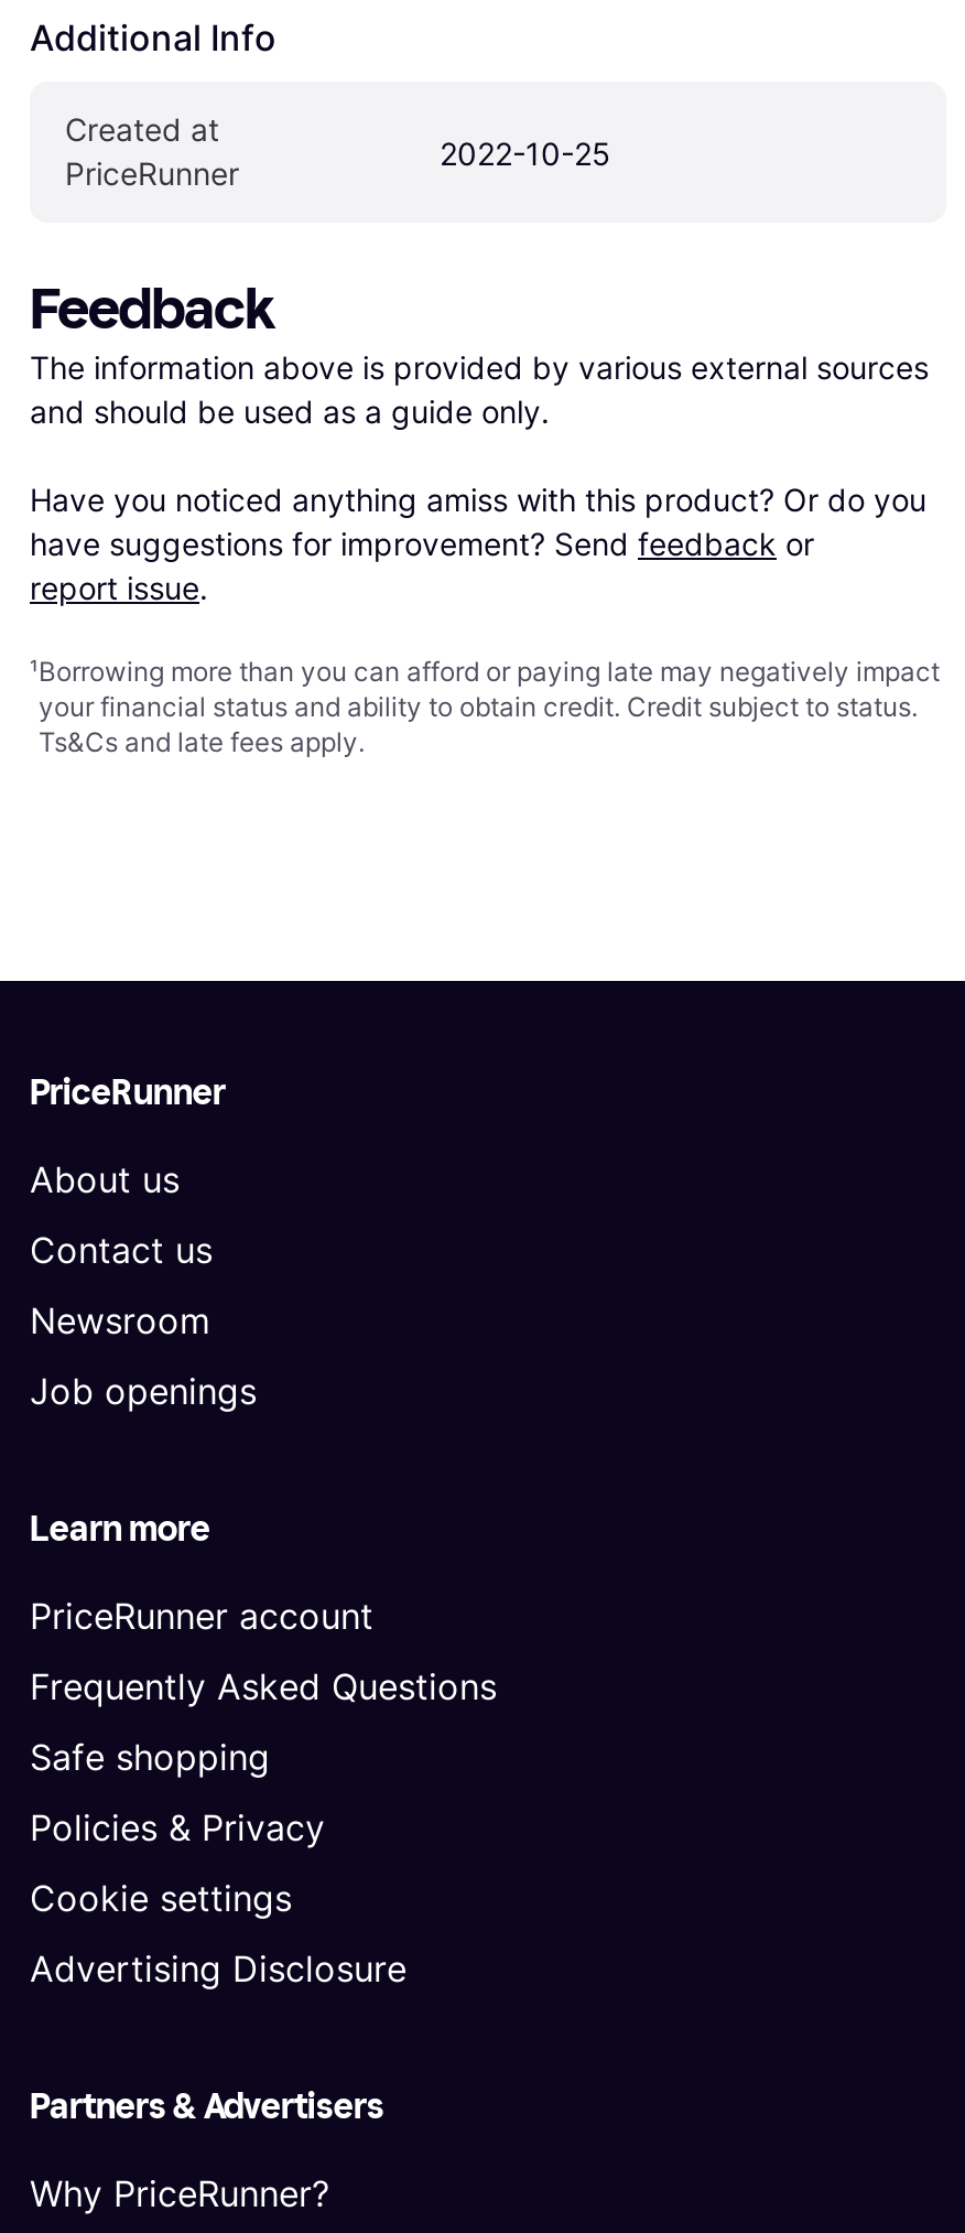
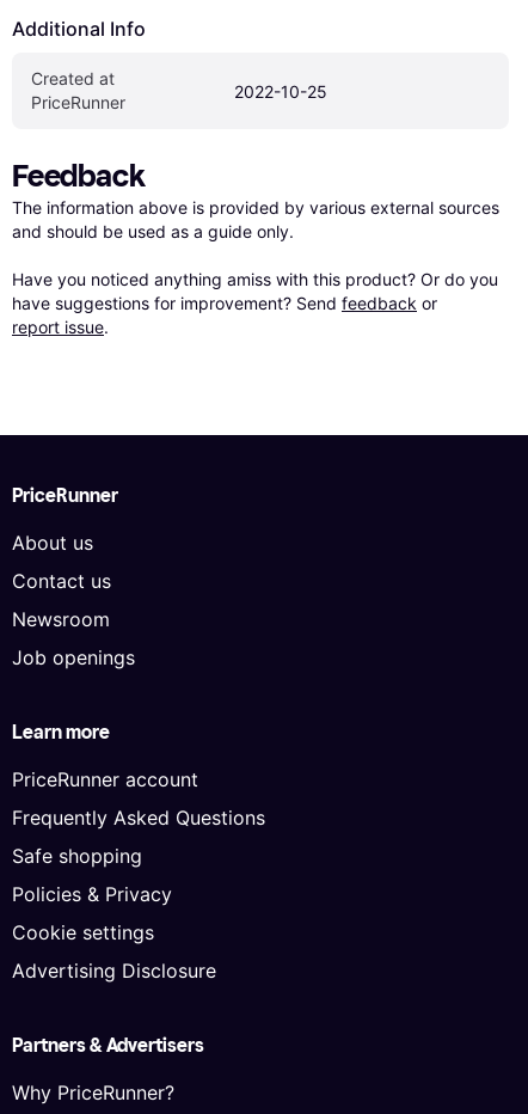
[30,654,940,758] ¹Borrowing more than you can afford or paying late may negatively impact | your financial status and ability to obtain credit. Credit subject to status. | Ts&Cs and late fees apply. -> none

